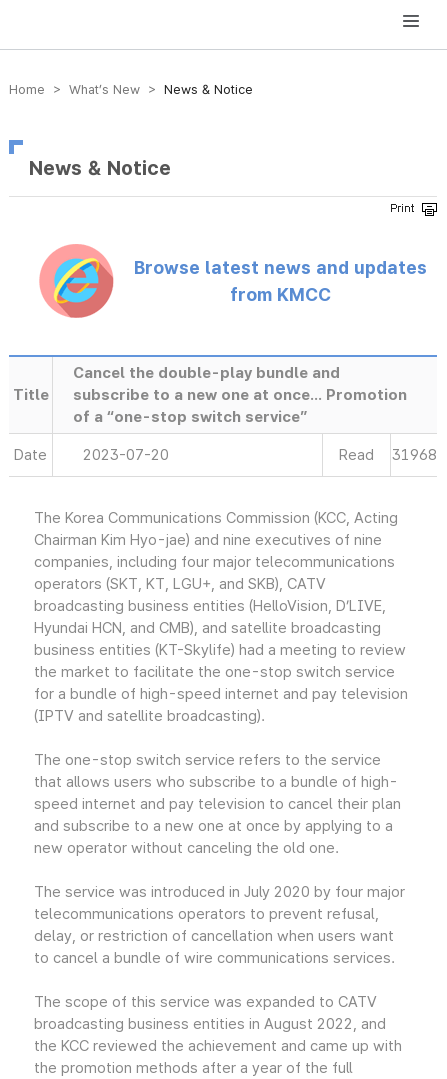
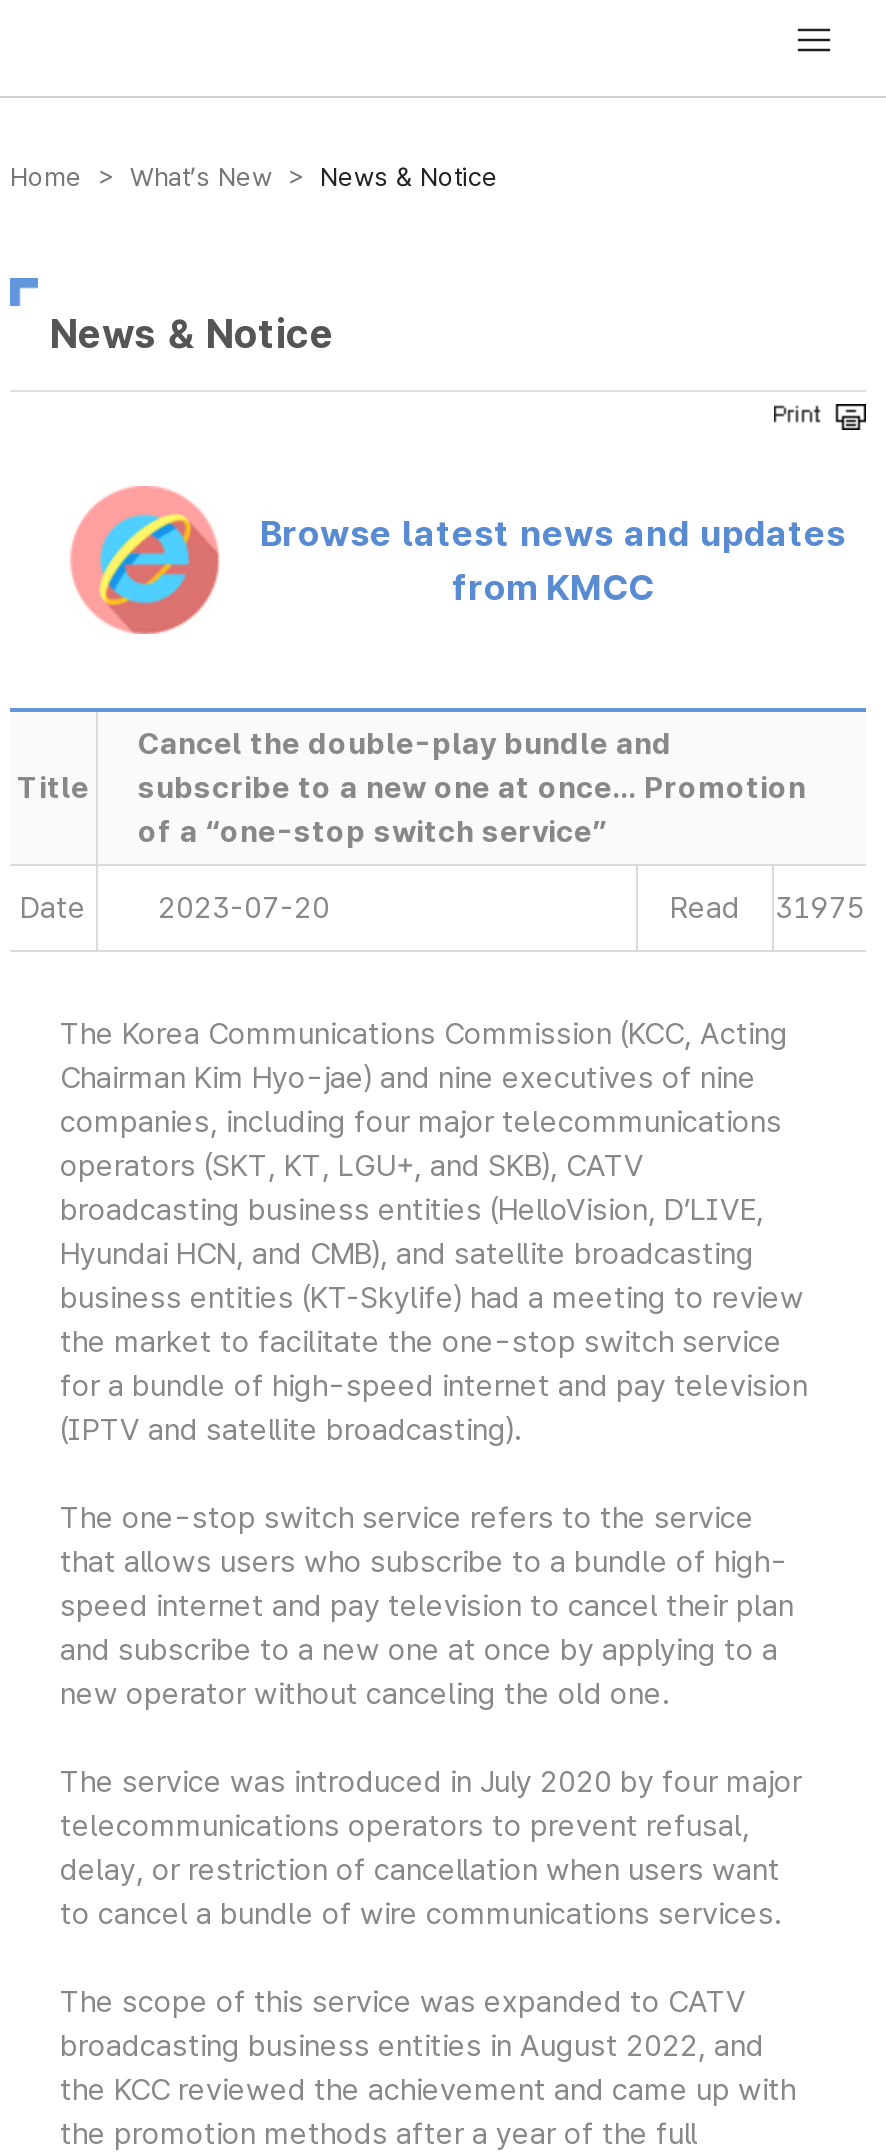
[339,446,436,464] Read 31968 -> [670,890,865,926] Read 31975

